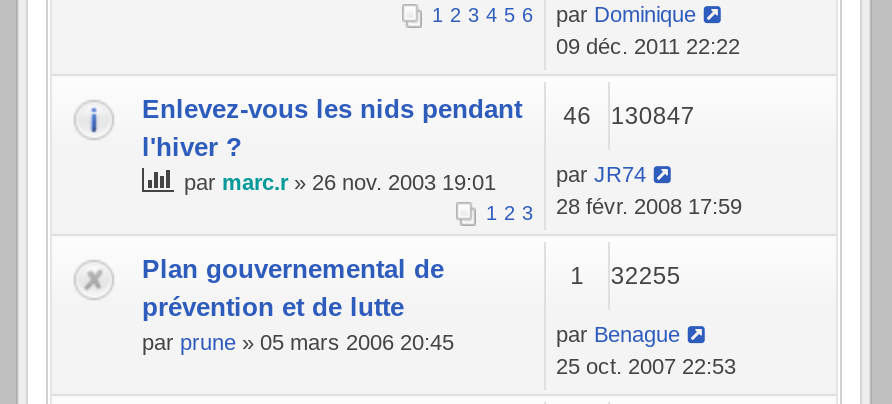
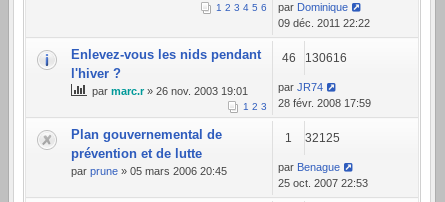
[142,94,695,130] Enlevez-vous les nids pendant 46 130847 -> [71,47,347,65] Enlevez-vous les nids pendant 46 130616
[570,262,681,290] 1 32255 -> [285,131,340,145] 1 32125

